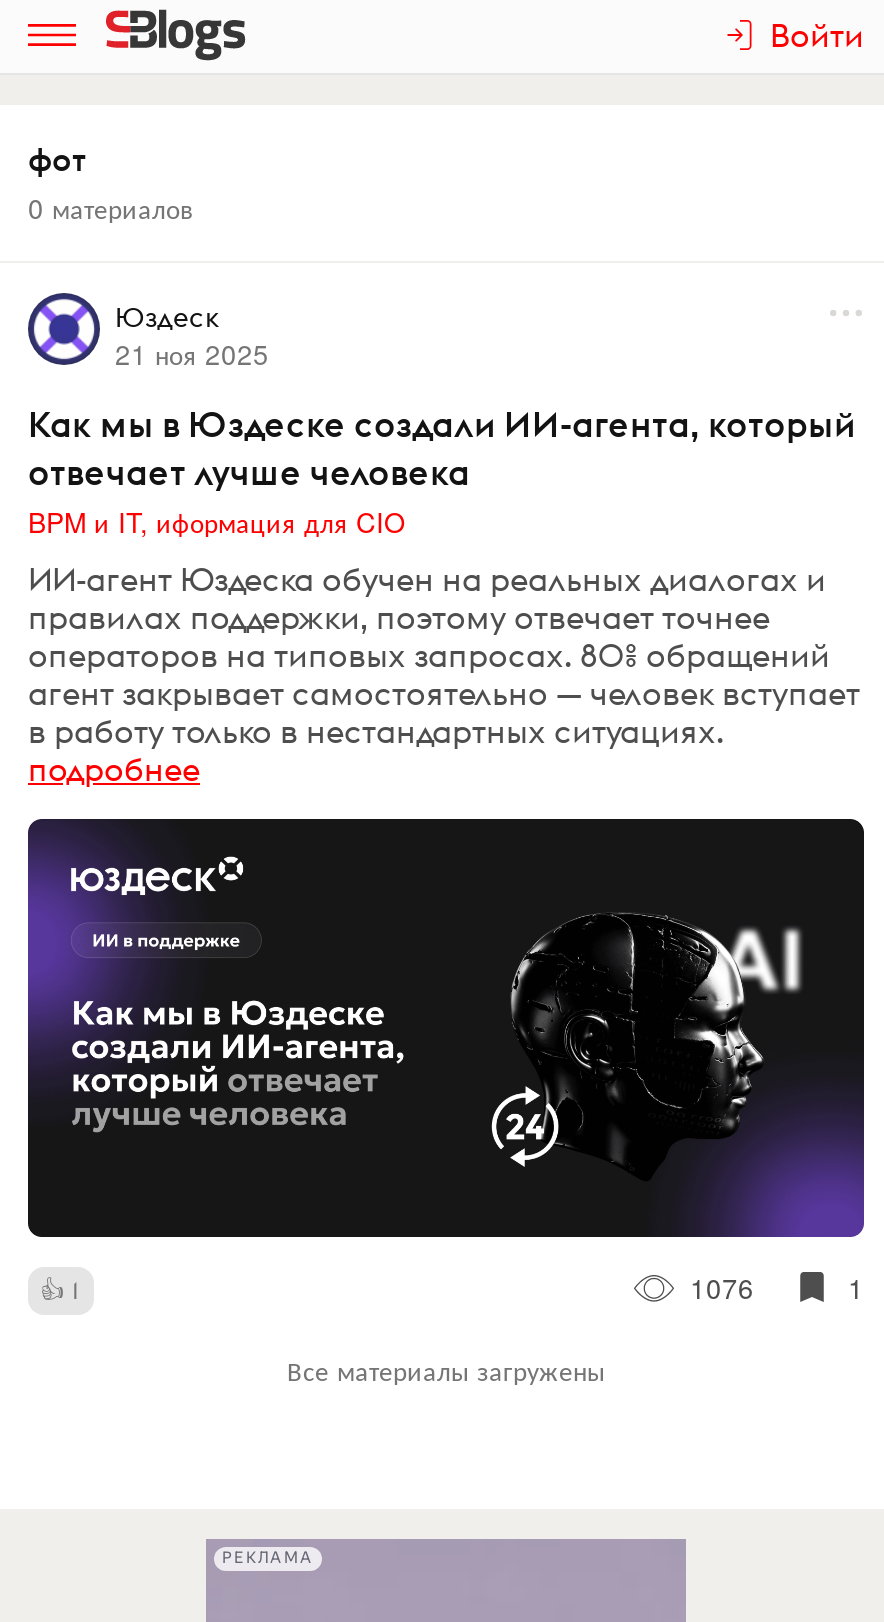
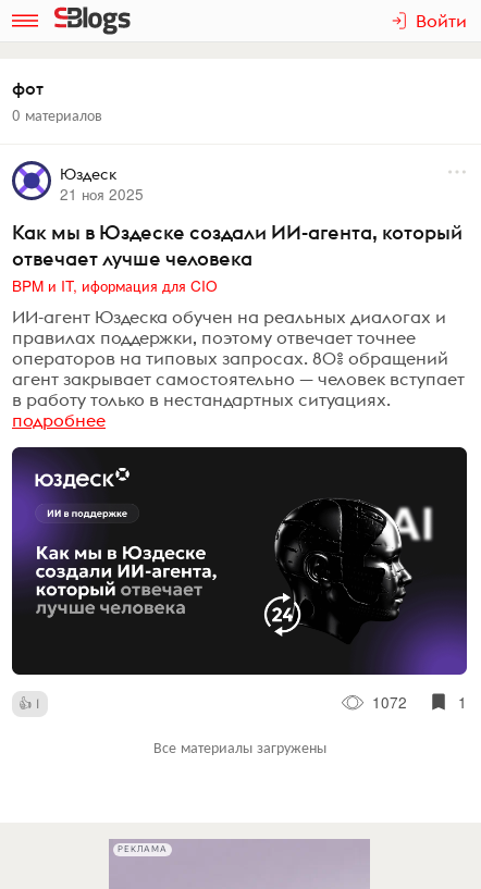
[682,1266,864,1306] 1076 1 -> [368,690,467,712] 1072 1

